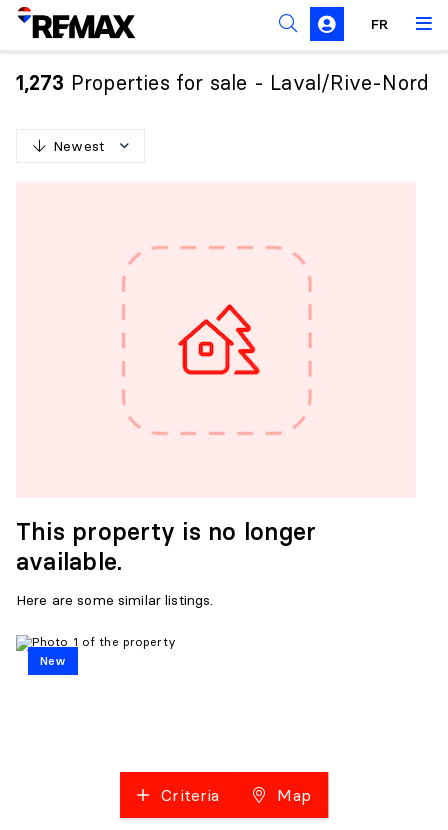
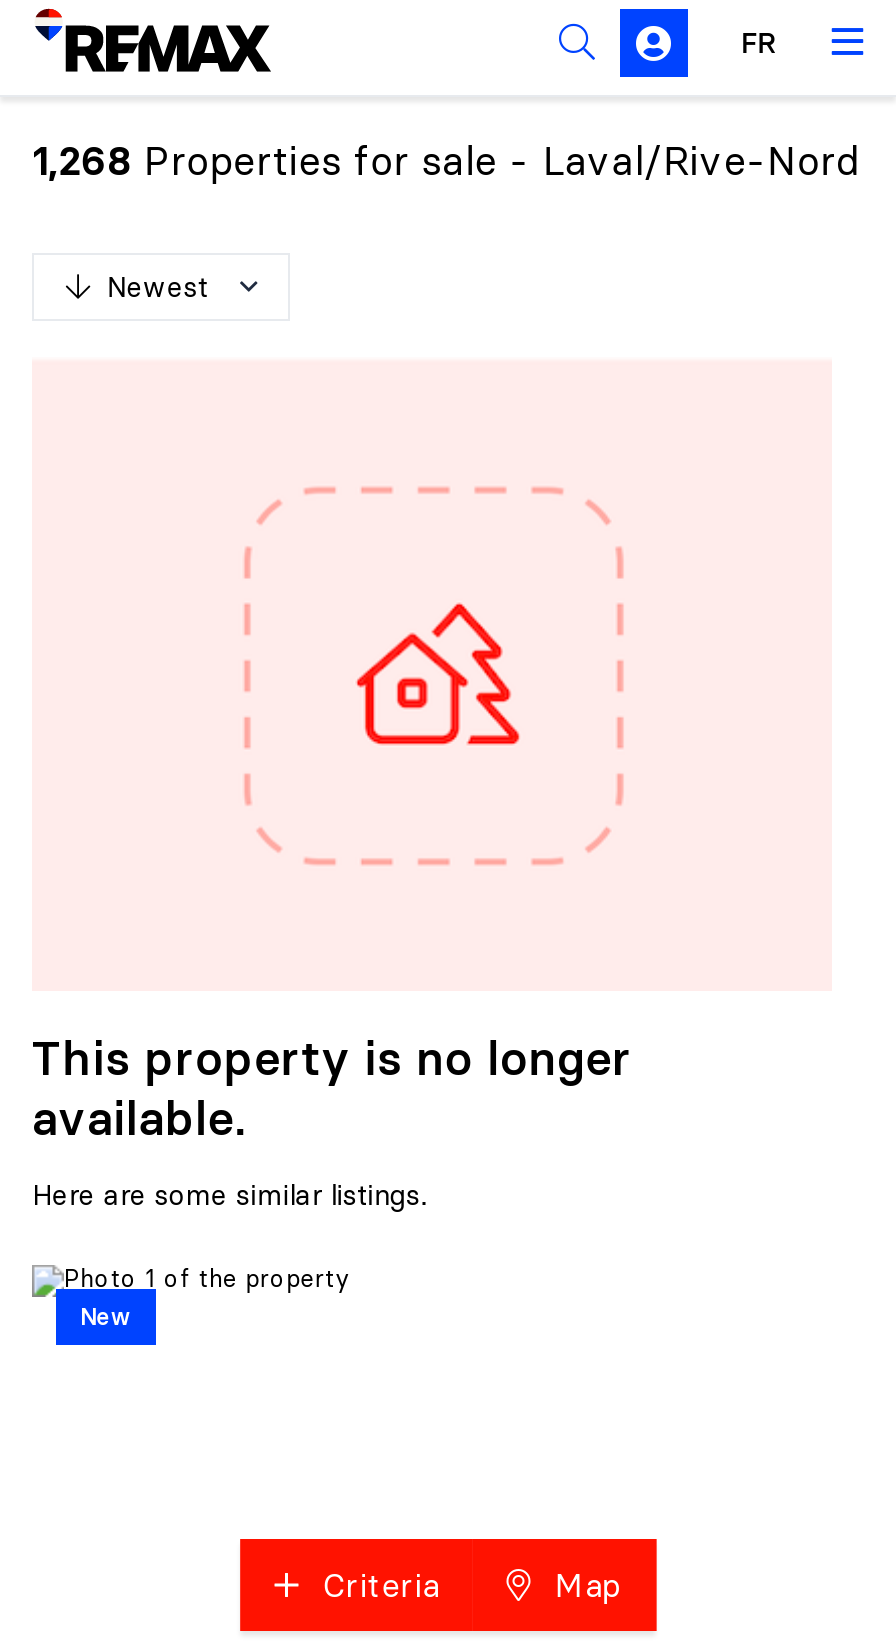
[16,70,429,95] 1,273 Properties for sale - Laval/Rive-Nord -> [32,135,860,185] 1,268 Properties for sale - Laval/Rive-Nord

